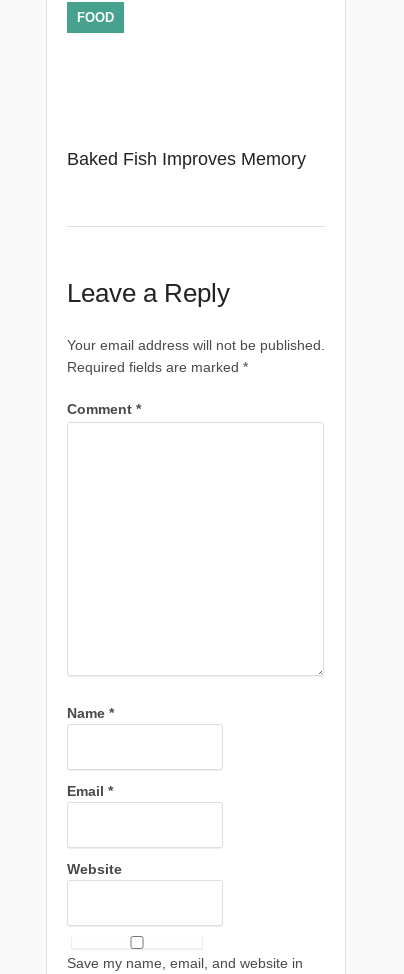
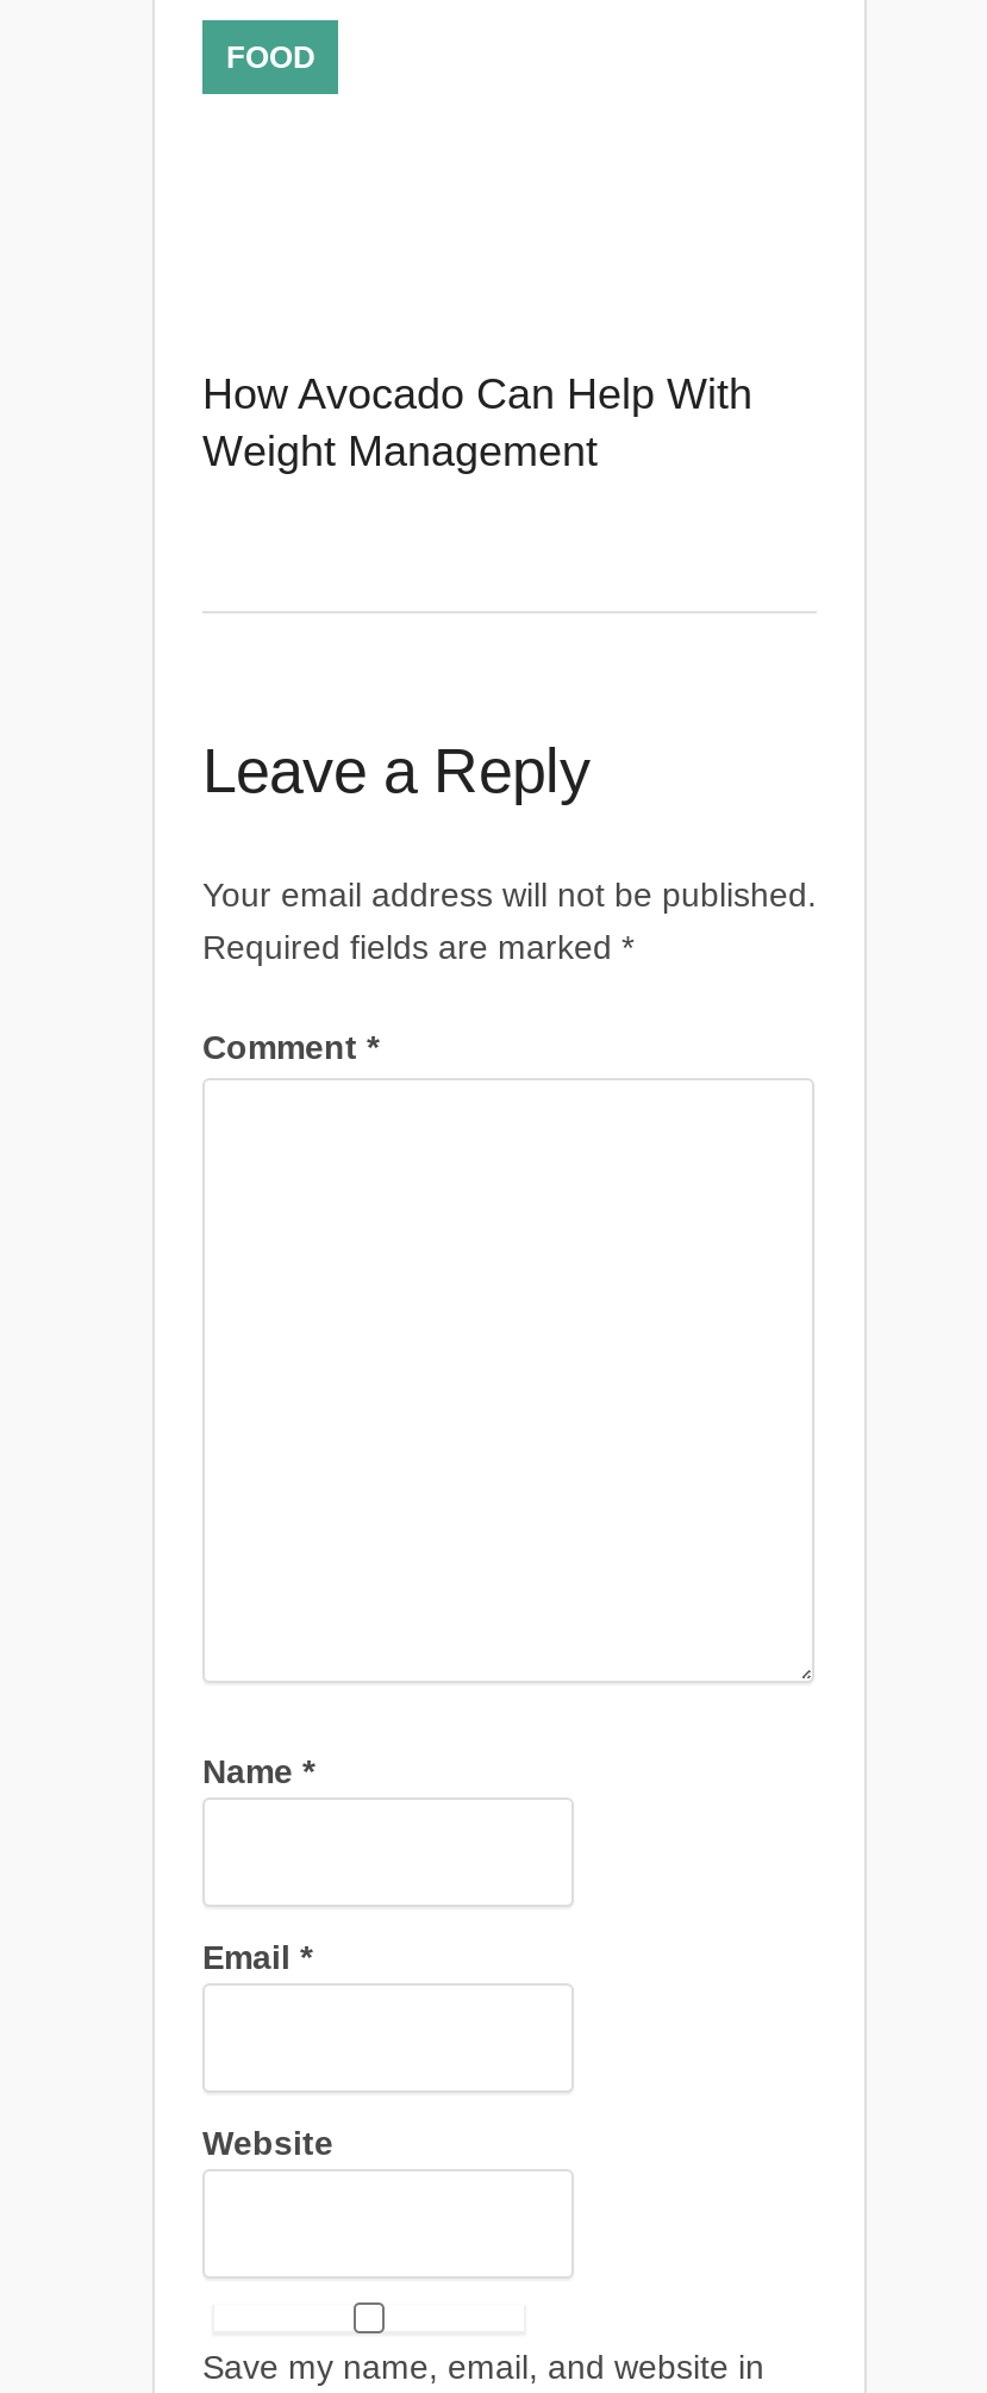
[67,149,306,169] Baked Fish Improves Memory -> [202,370,752,475] How Avocado Can Help With | Weight Management

